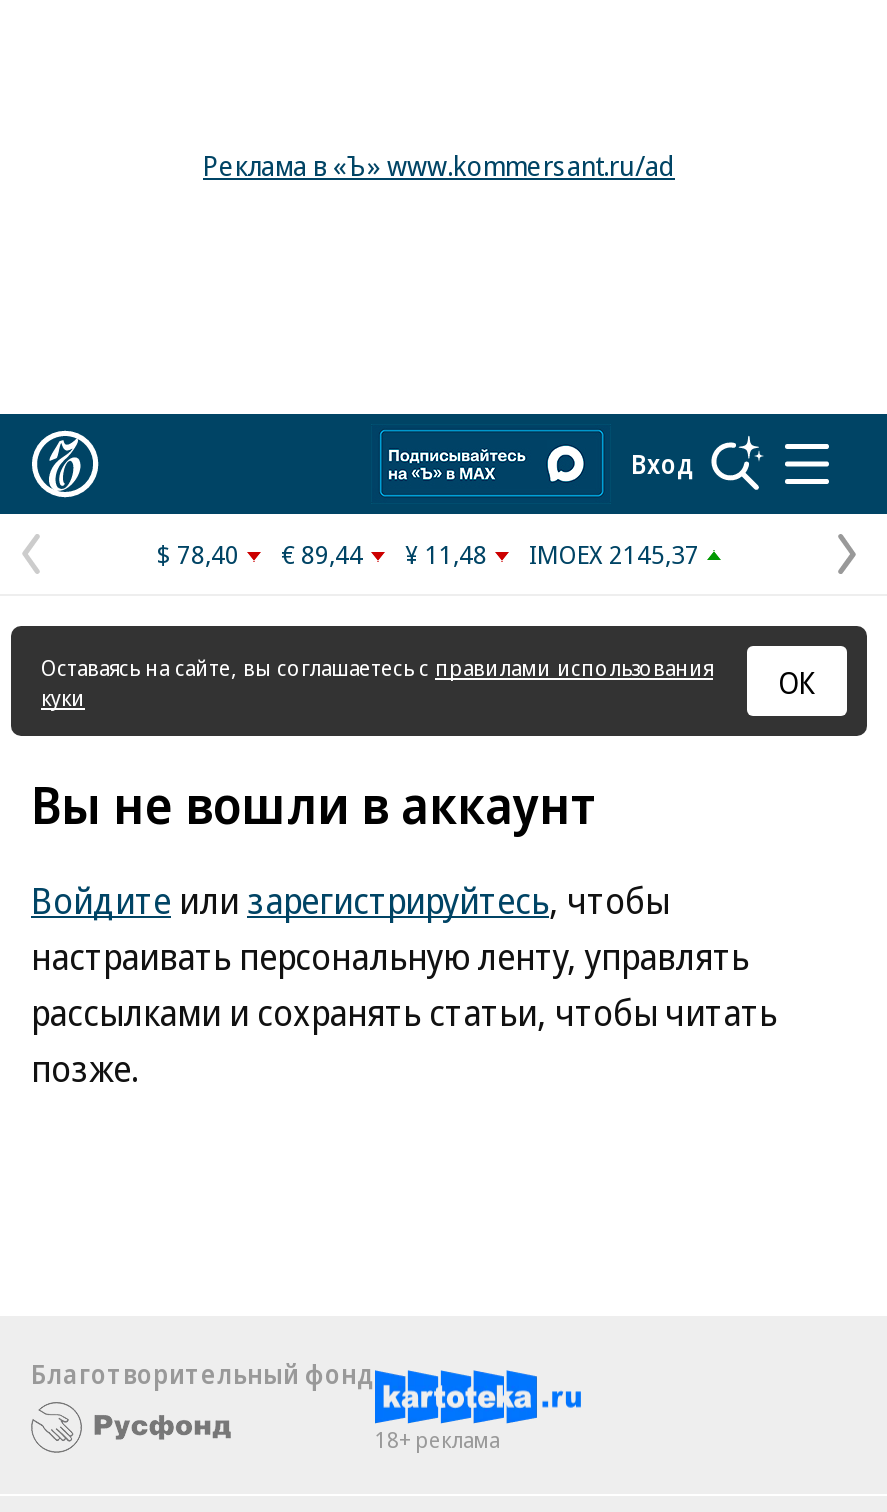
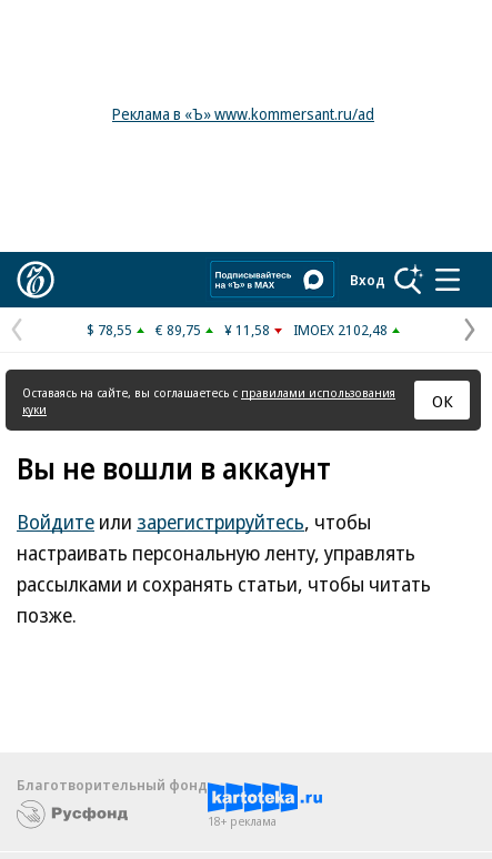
[157,536,239,572] $ 78,40 -> [87,320,132,340] $ 78,55
[281,536,363,572] € 89,44 -> [155,320,201,340] € 89,75
[405,536,487,572] ¥ 11,48 -> [224,320,270,340] ¥ 11,58
[529,536,699,572] IMOEX 2145,37 -> [293,320,388,340] IMOEX 2102,48

